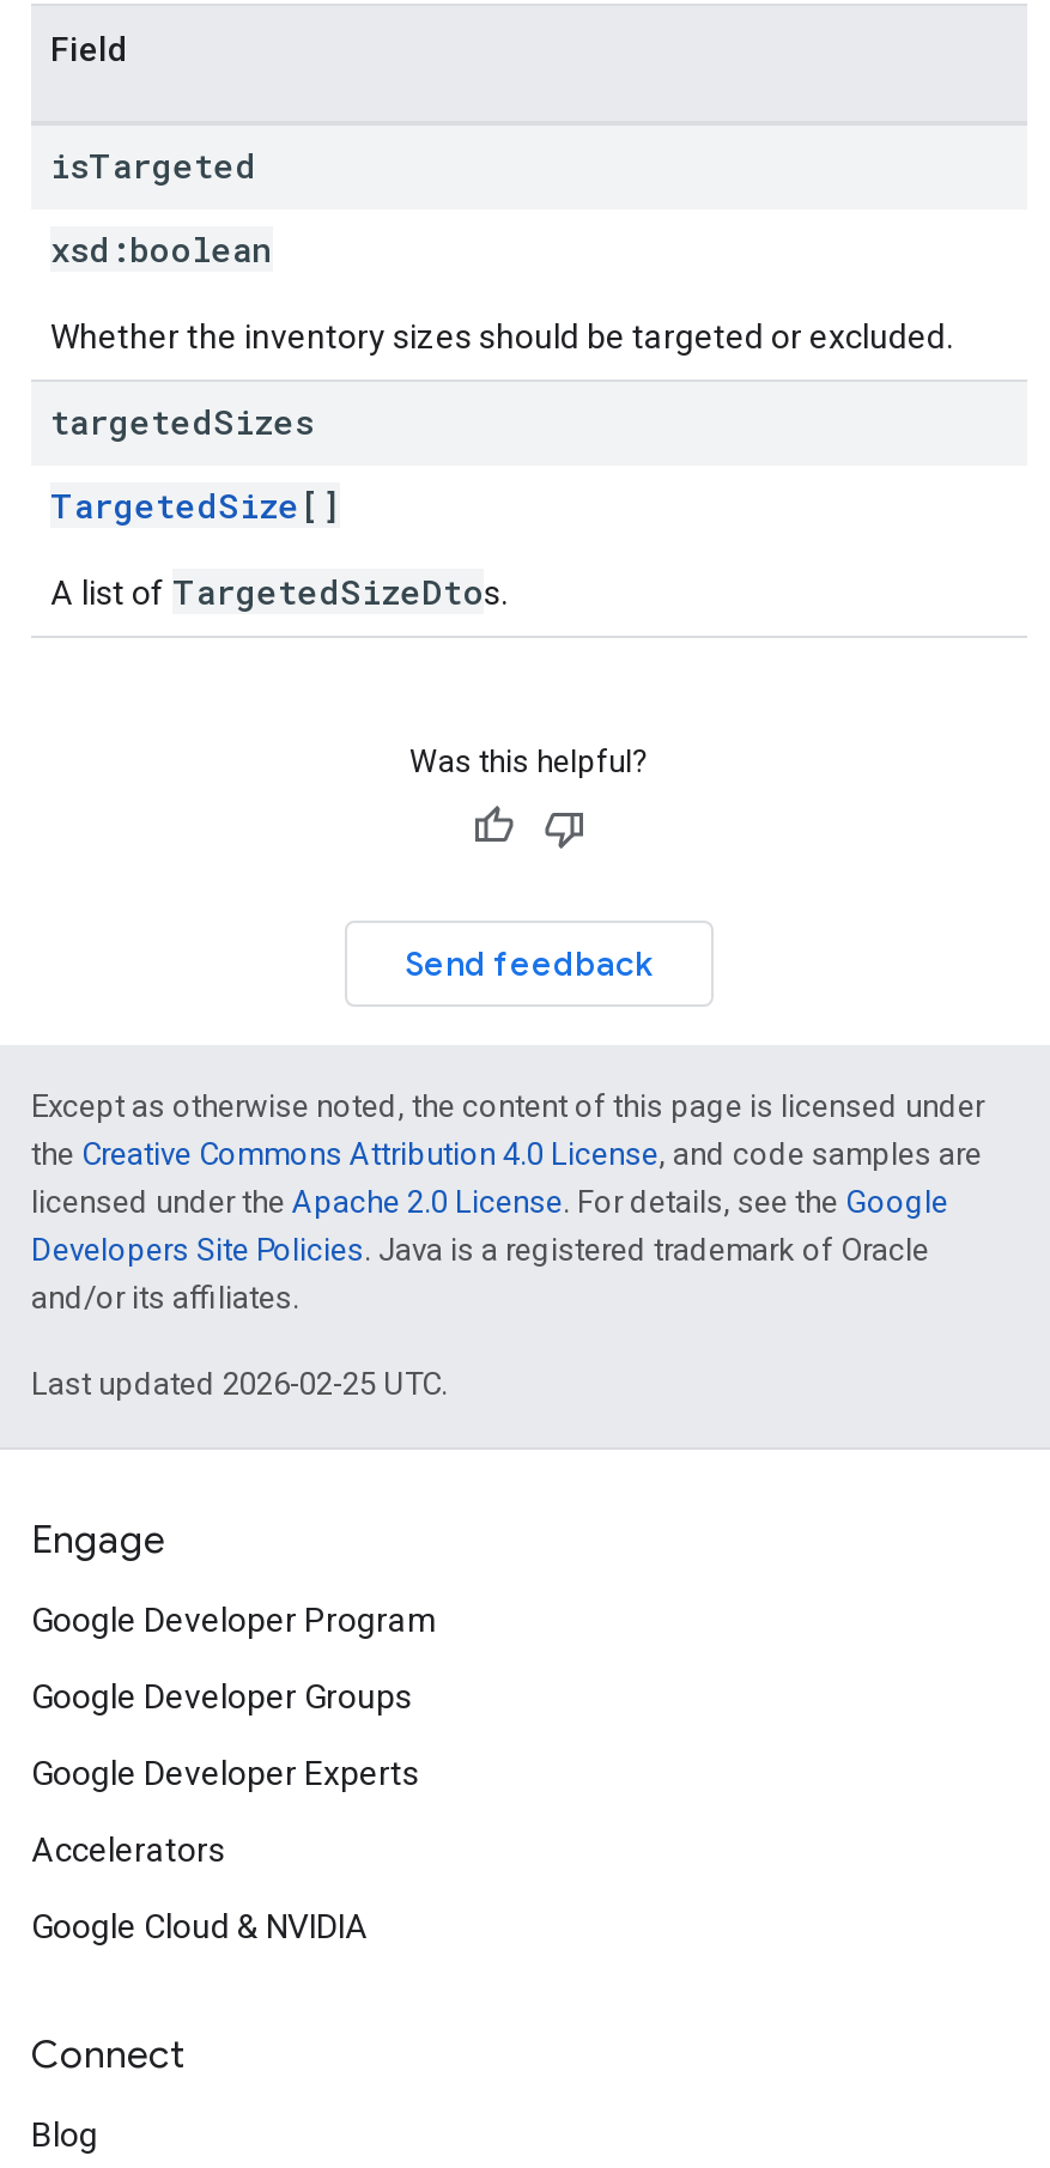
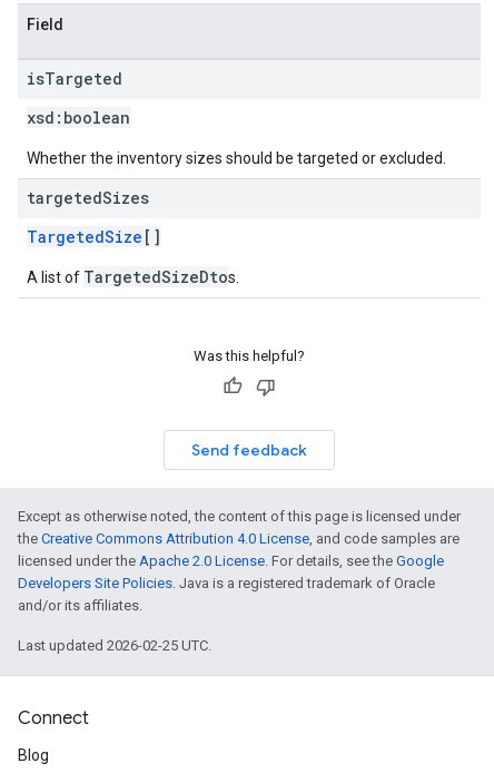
[31,1517,438,1945] Engage | Google Developer Program | Google Developer Groups | Google Developer Experts | Accelerators | Google Cloud & NVIDIA -> none

